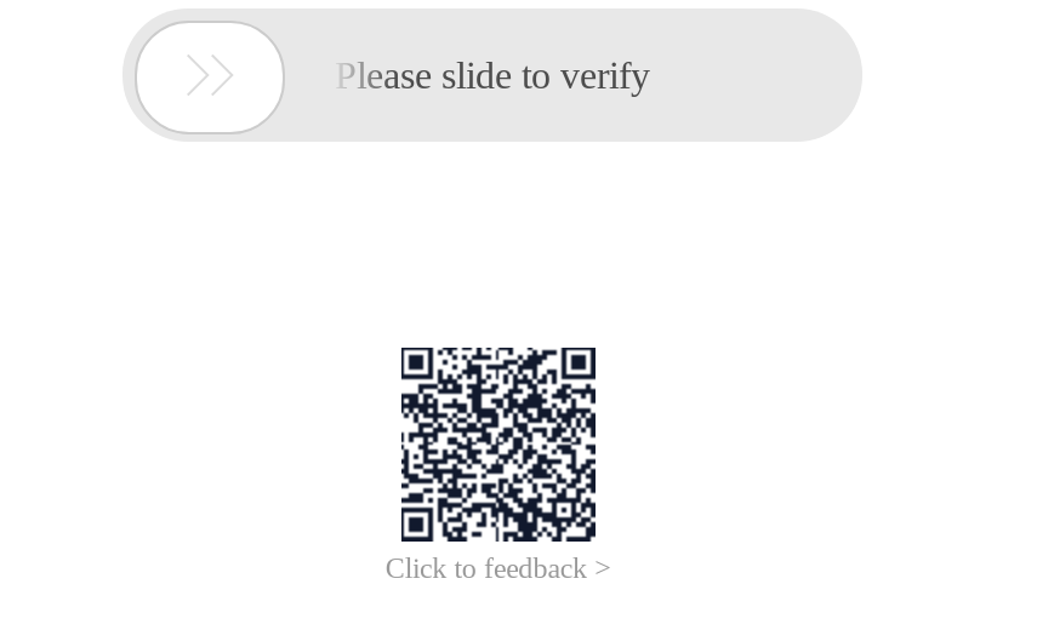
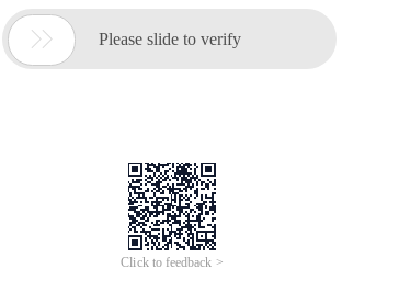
[401,345,598,544] [image] -> [127,161,217,251] [image]

